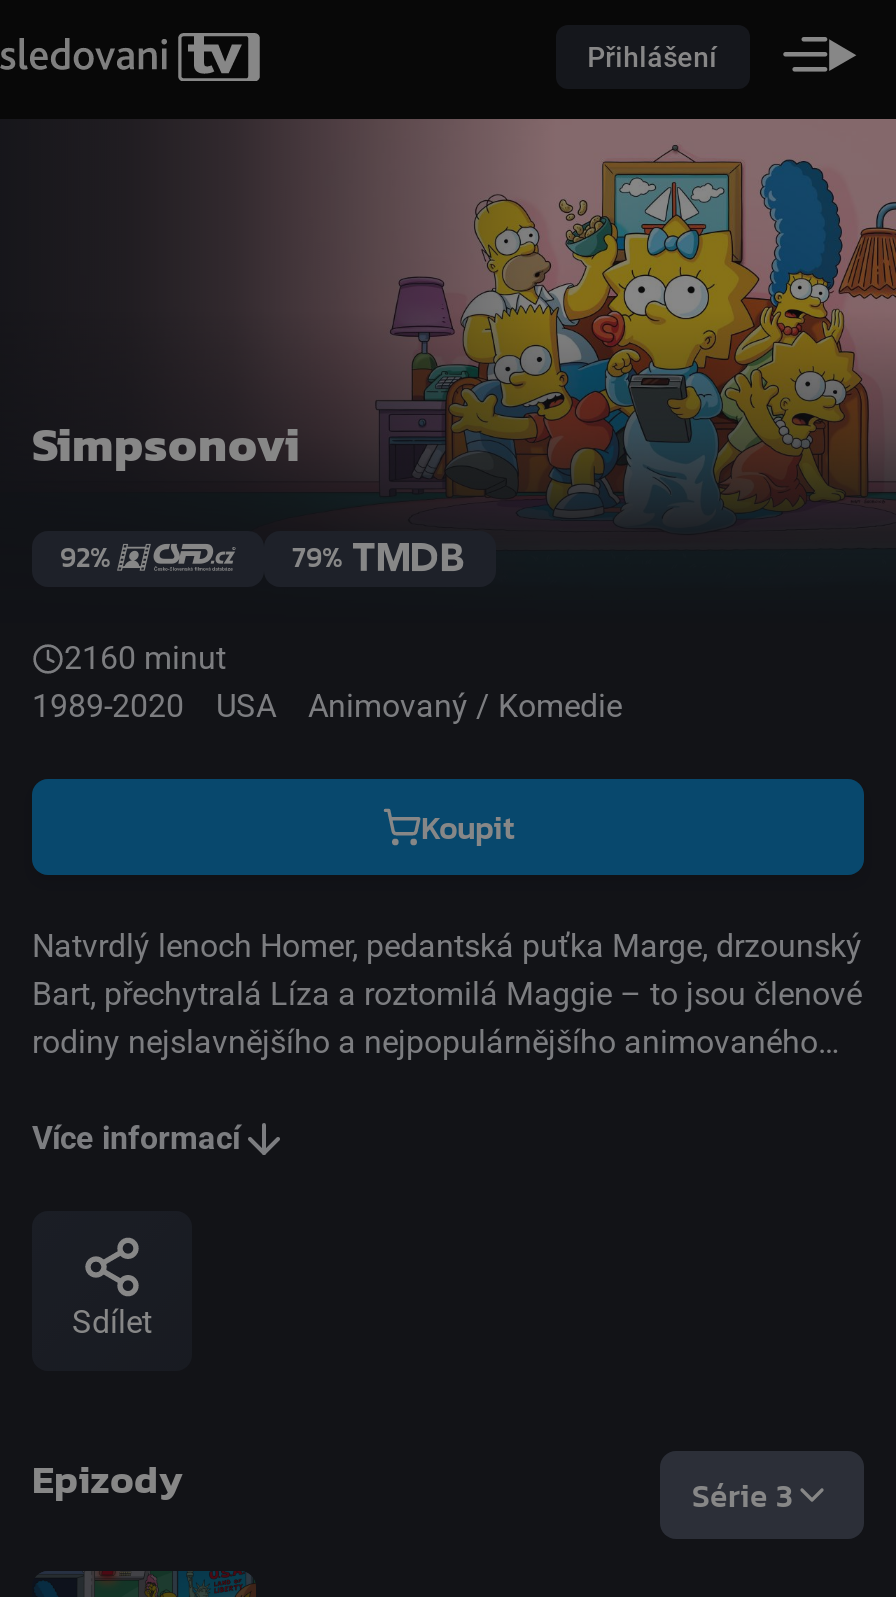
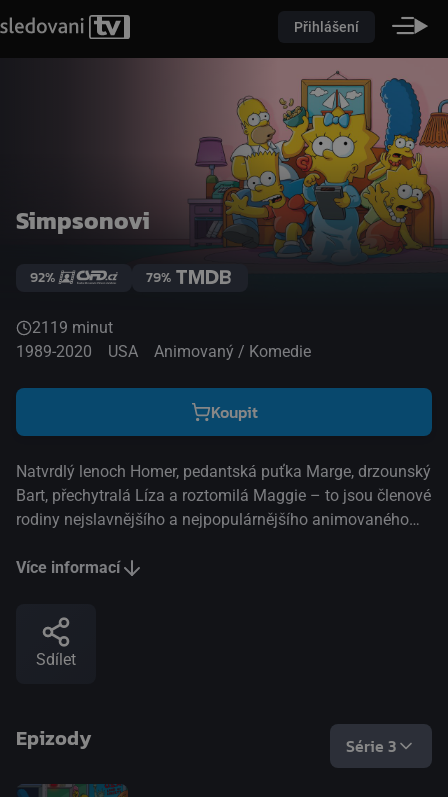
[64,639,226,677] 2160 minut -> [32,318,113,337] 2119 minut

